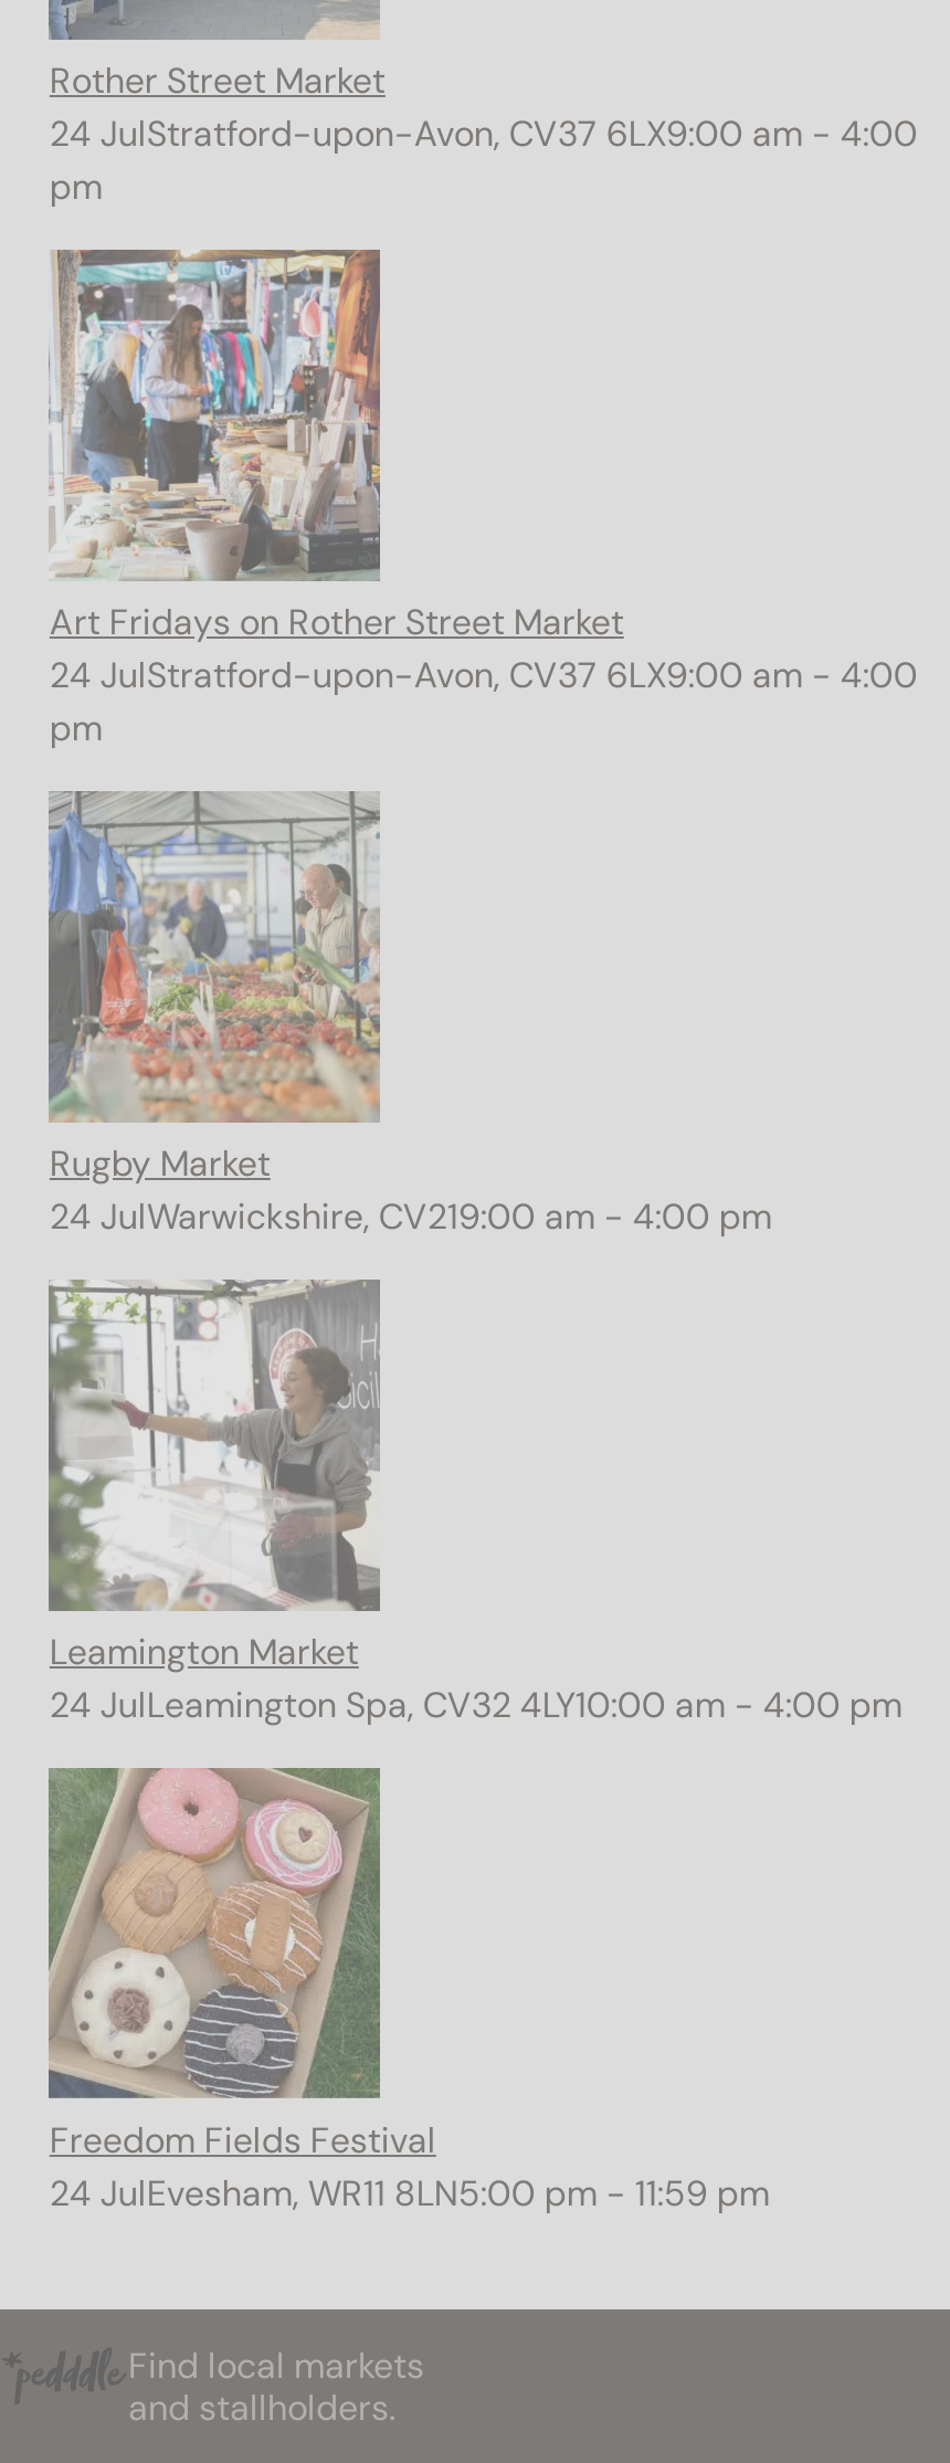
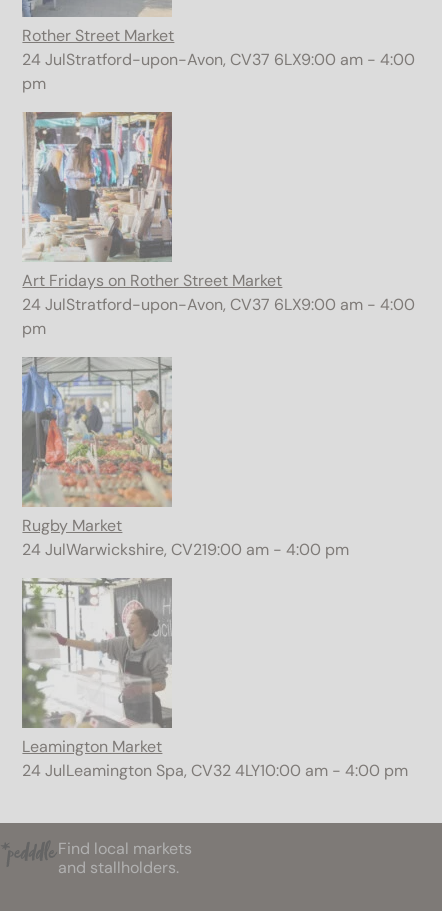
[46,1766,770,2215] [image] | Freedom Fields Festival | 24 JulEvesham, WR11 8LN5:00 pm - 11:59 pm -> none

